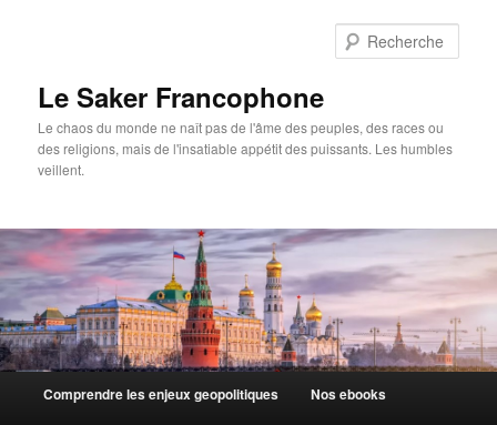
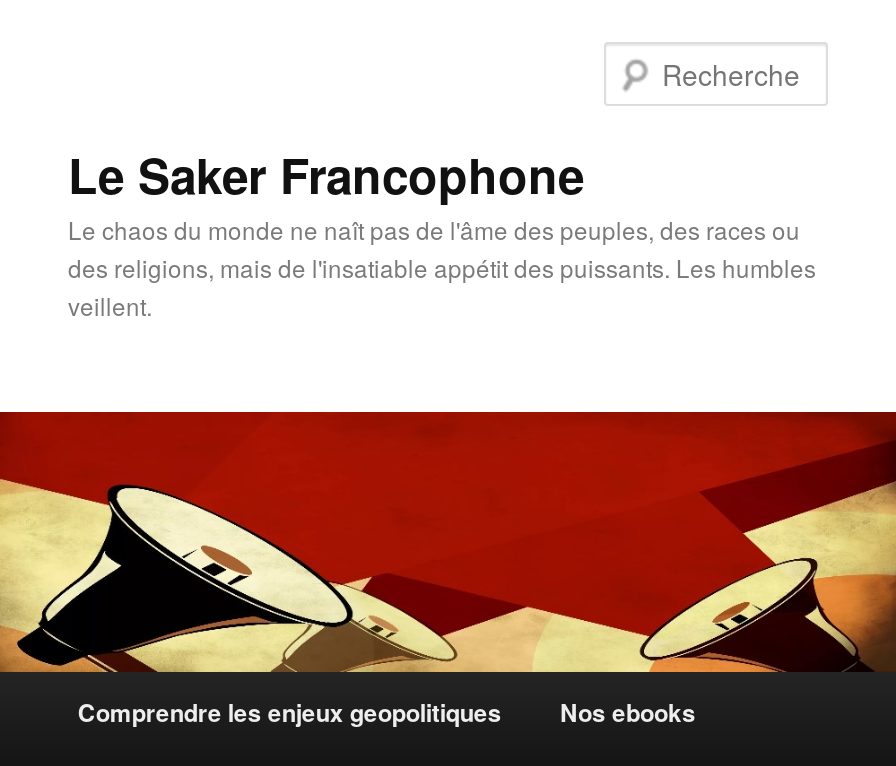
[3,227,494,373] [image] -> [6,410,890,674] [image]

